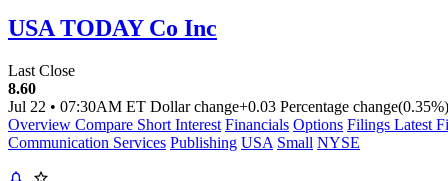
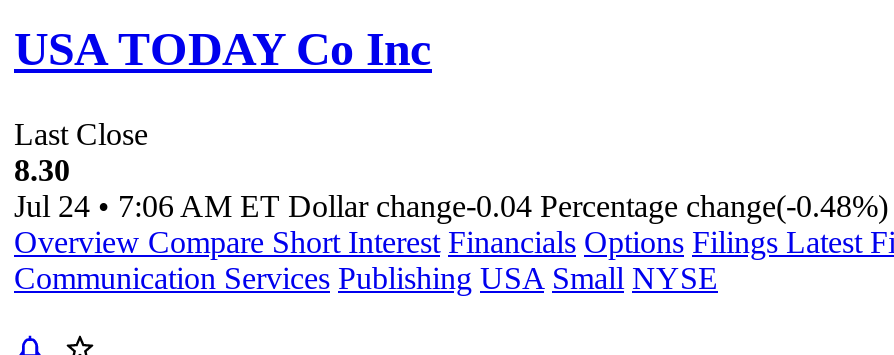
[8,80,448,115] 8.60 | Jul 22 • 07:30AM ET Dollar change+0.03 Percentage change(0.35%) -> [14,153,888,223] 8.30 | Jul 24 • 7:06 AM ET Dollar change-0.04 Percentage change(-0.48%)

